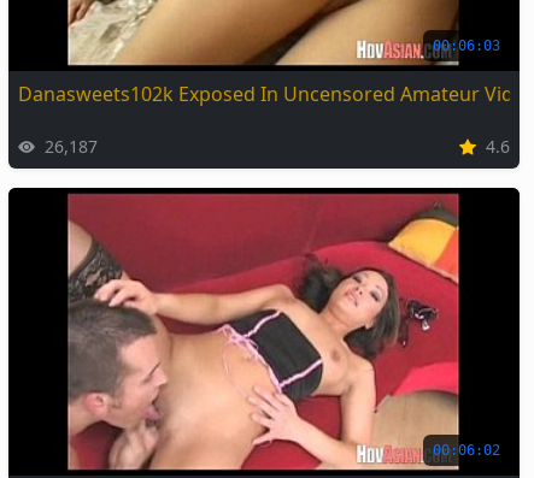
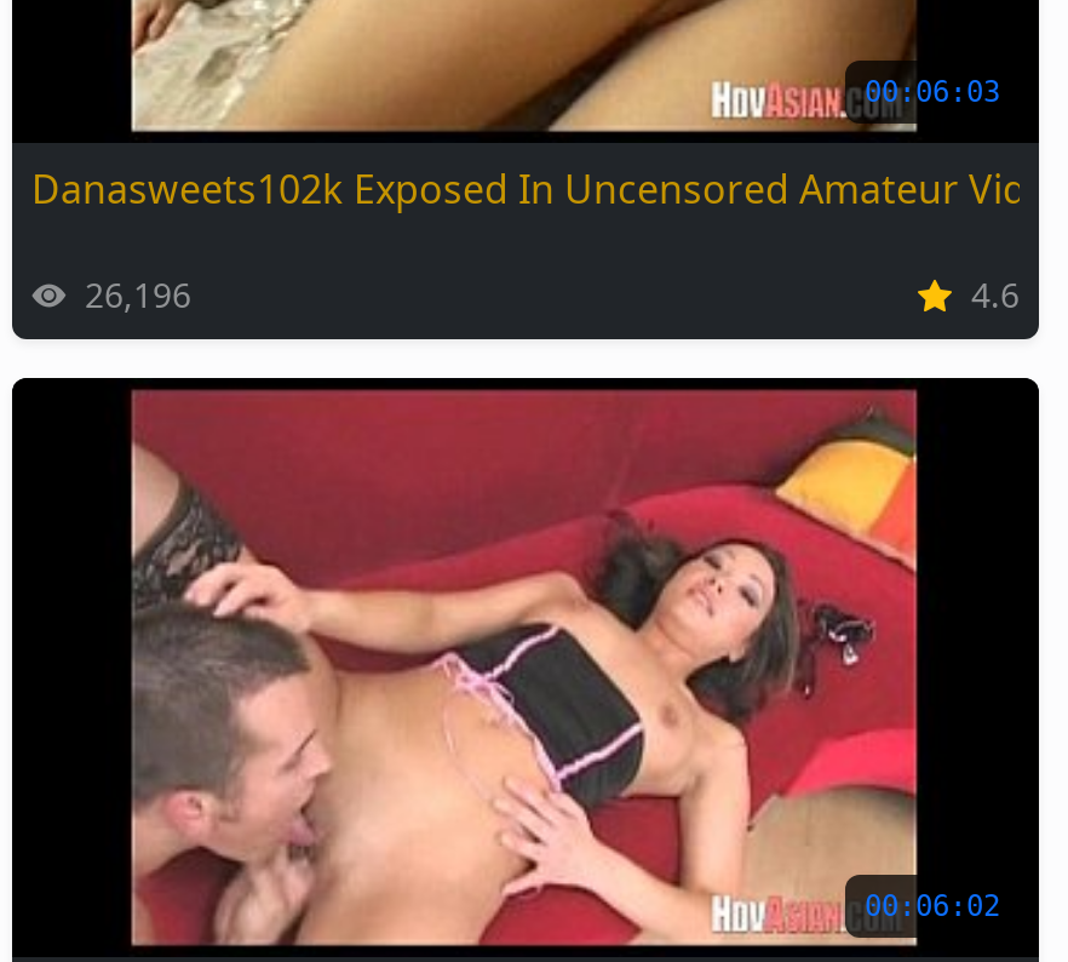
[40,135,98,158] 26,187 -> [75,271,191,317] 26,196

